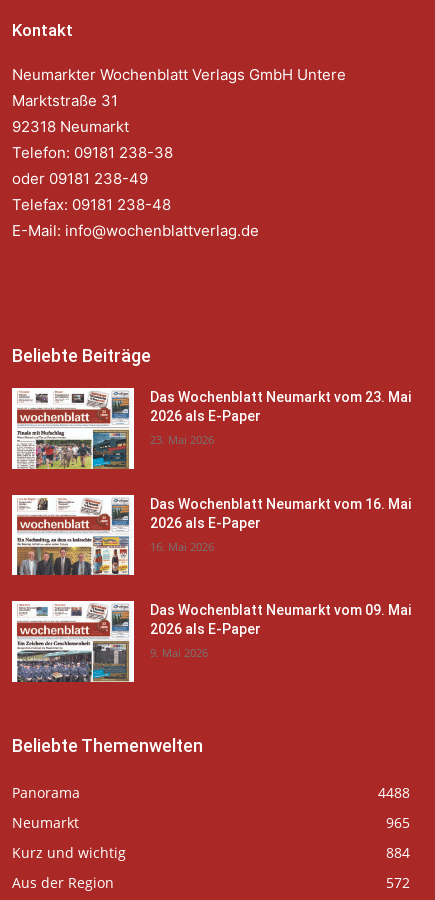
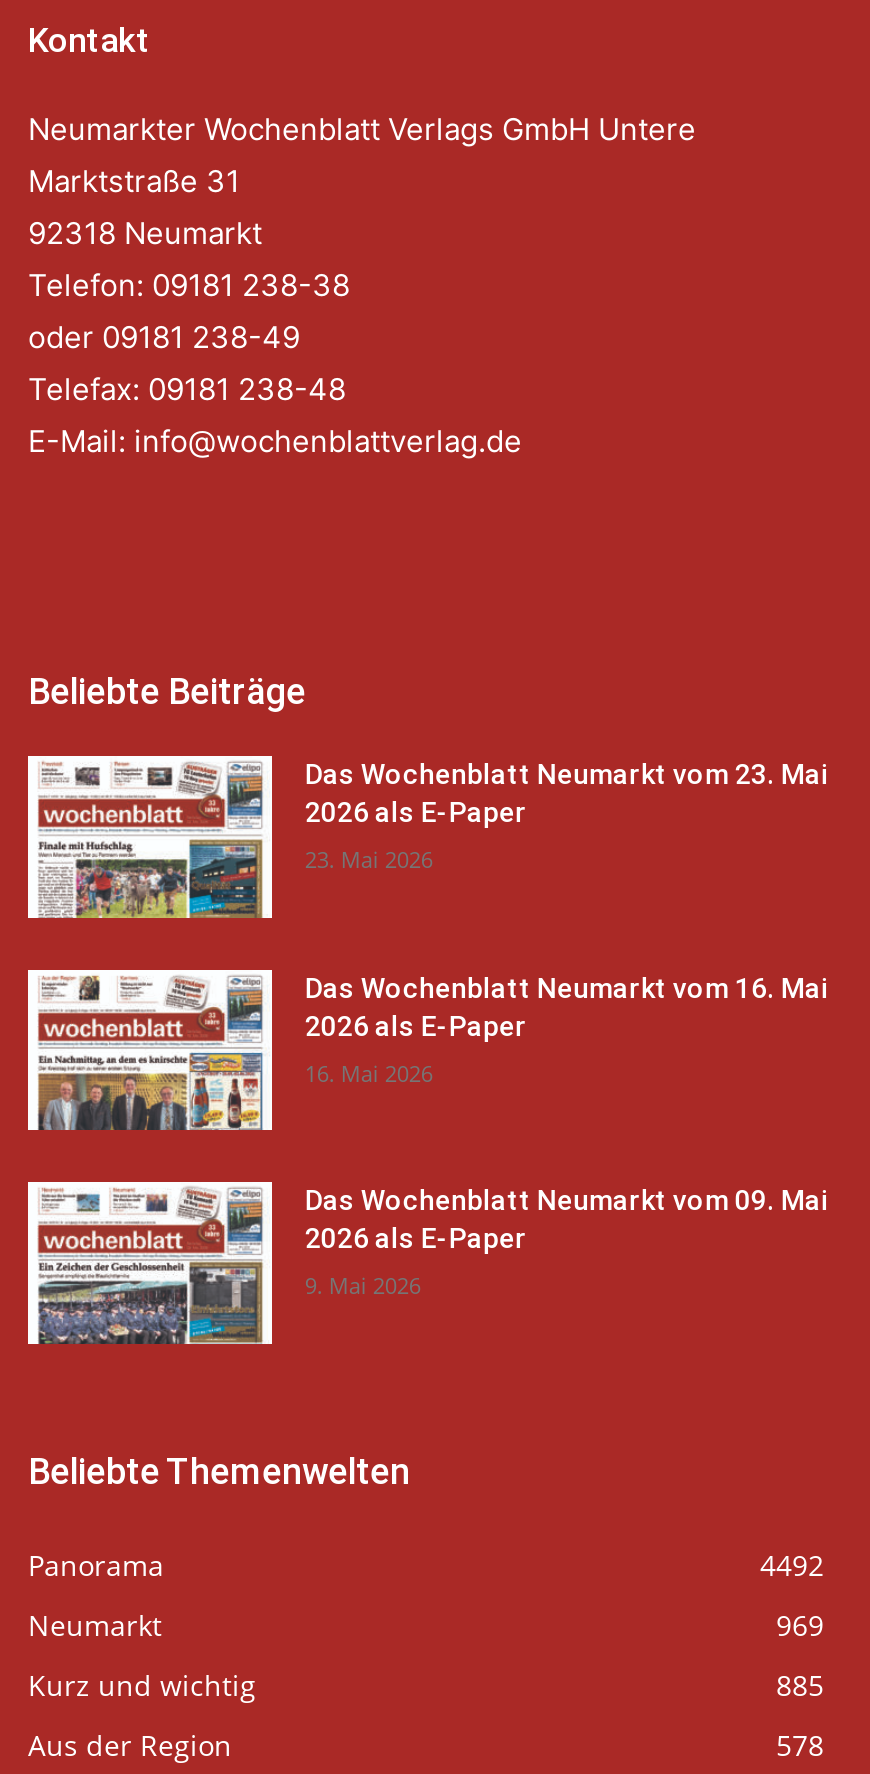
[378,783,410,802] 4488 -> [760,1546,824,1584] 4492
[386,813,410,832] 965 -> [776,1606,824,1644] 969
[386,843,410,862] 884 -> [776,1666,824,1704] 885
[386,873,410,892] 572 -> [776,1726,824,1764] 578

